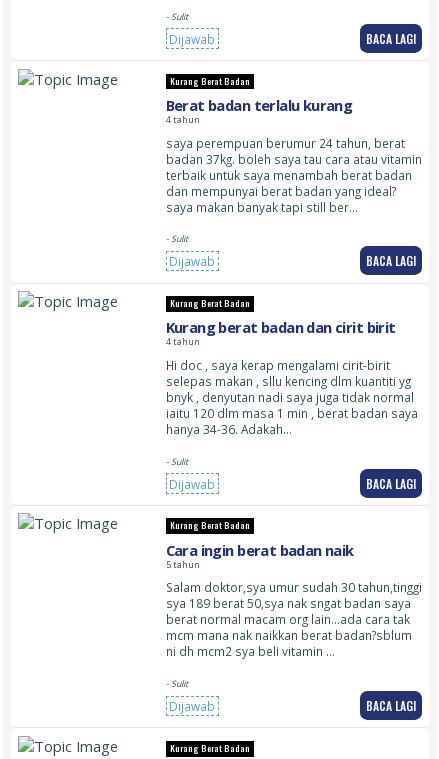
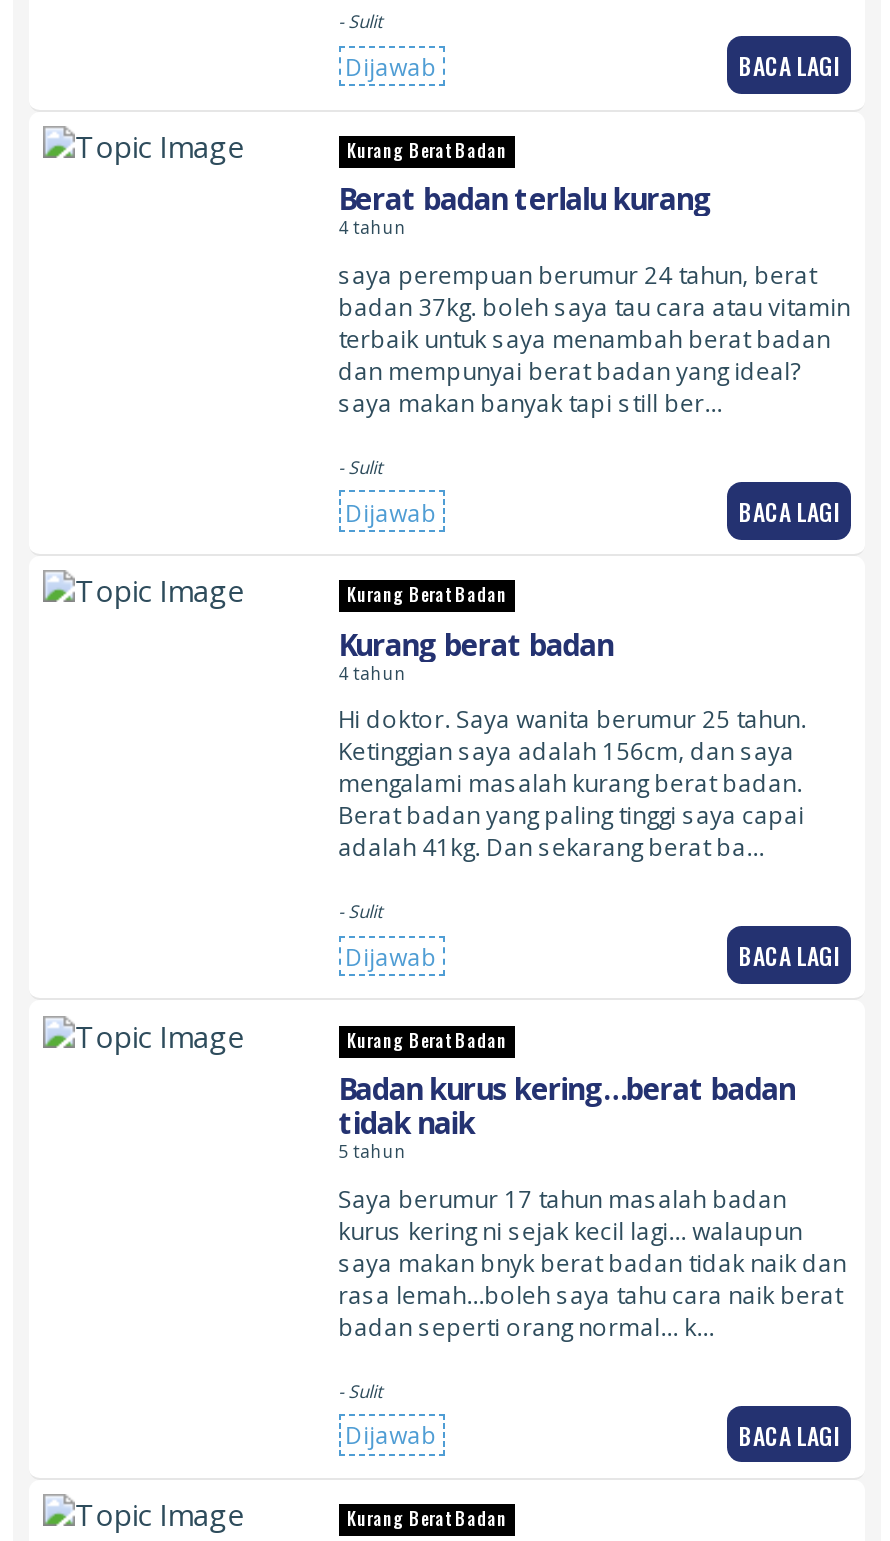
[166,317,396,337] Kurang berat badan dan cirit birit -> [338,623,613,663] Kurang berat badan
[166,357,418,437] Hi doc , saya kerap mengalami cirit-birit | selepas makan , sllu kencing dlm kuantiti yg | bnyk , denyutan nadi saya juga tidak normal | iaitu 120 dlm masa 1 min , berat badan saya | hanya 34-36. Adakah… -> [338,703,806,863] Hi doktor. Saya wanita berumur 25 tahun. | Ketinggian saya adalah 156cm, dan saya | mengalami masalah kurang berat badan. | Berat badan yang paling tinggi saya capai | adalah 41kg. Dan sekarang berat ba…
[166,539,354,559] Cara ingin berat badan naik -> [338,1068,795,1142] Badan kurus kering…berat badan | tidak naik
[166,579,422,659] Salam doktor,sya umur sudah 30 tahun,tinggi | sya 189 berat 50,sya nak sngat badan saya | berat normal macam org lain…ada cara tak | mcm mana nak naikkan berat badan?sblum | ni dh mcm2 sya beli vitamin … -> [338,1182,846,1342] Saya berumur 17 tahun masalah badan | kurus kering ni sejak kecil lagi… walaupun | saya makan bnyk berat badan tidak naik dan | rasa lemah…boleh saya tahu cara naik berat | badan seperti orang normal… k…

